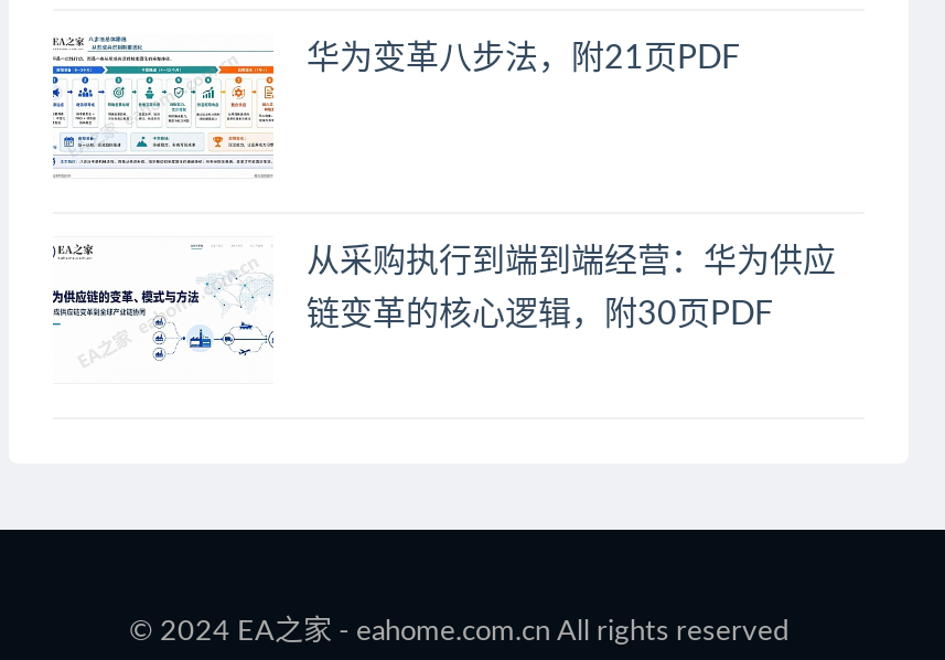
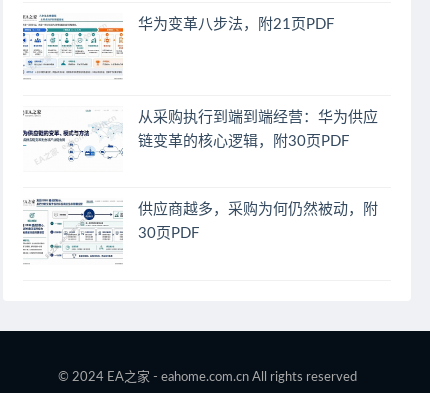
none -> [23,198,378,264] [image] | 供应商越多，采购为何仍然被动，附 | 30页PDF

